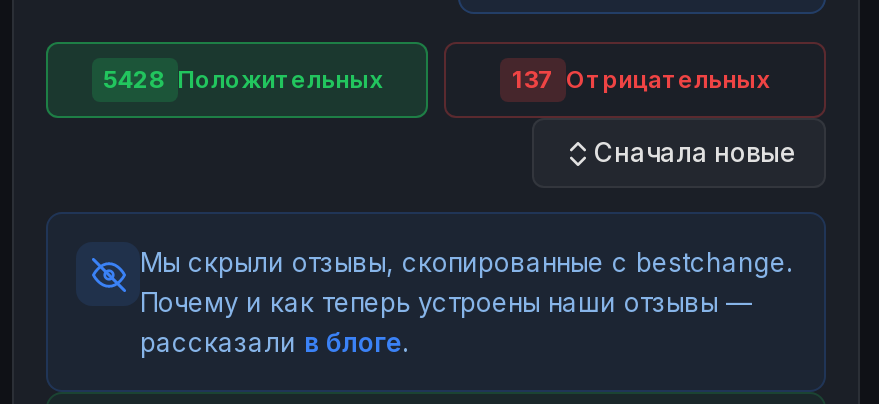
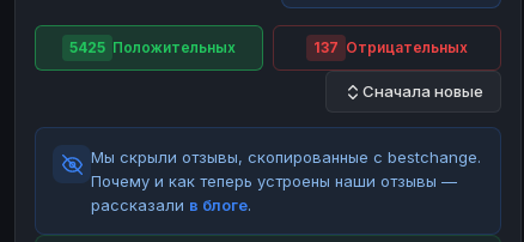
[103,64,383,94] 5428 Положительных -> [69,38,236,56] 5425 Положительных

